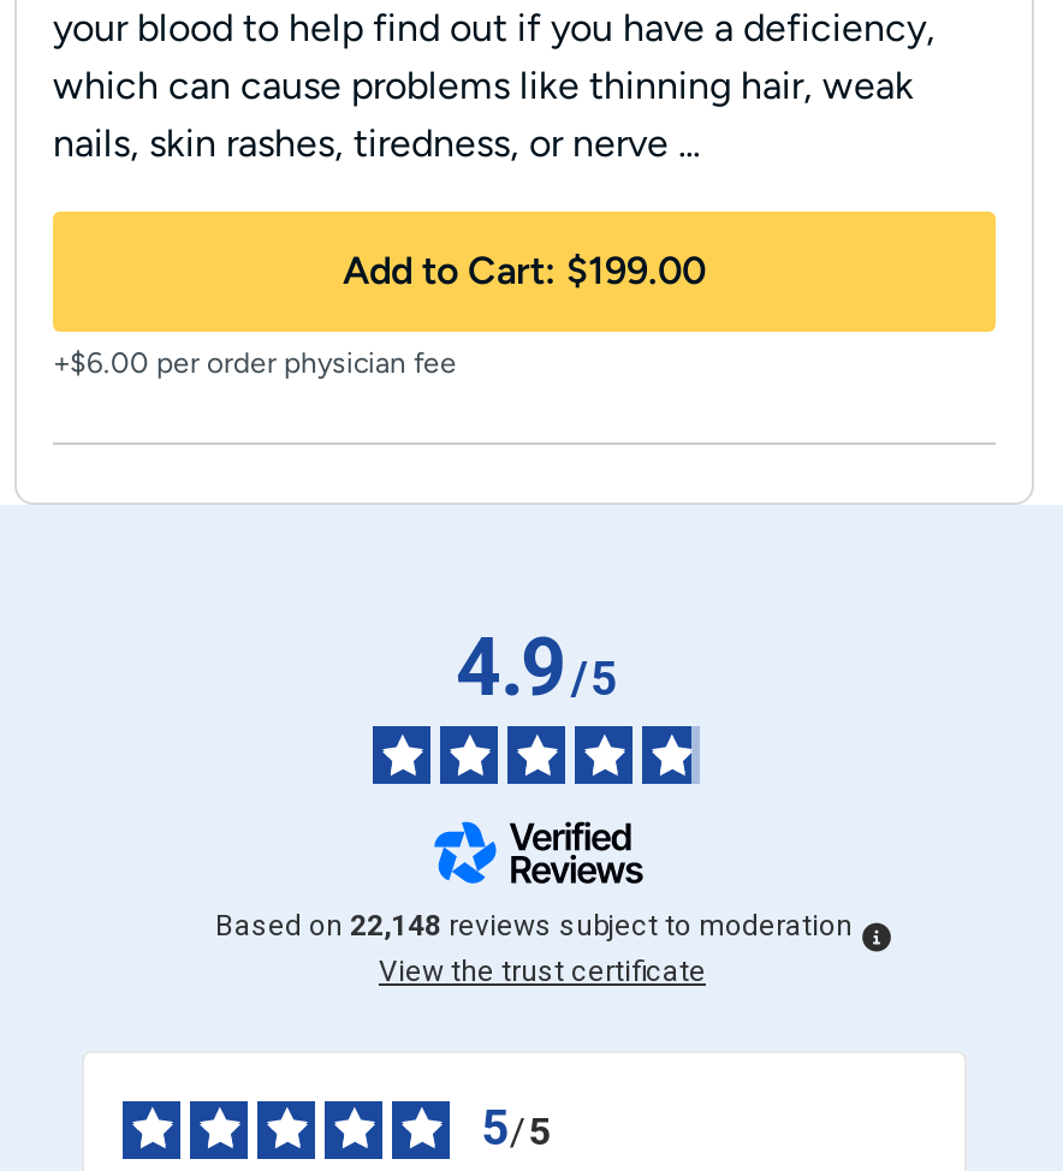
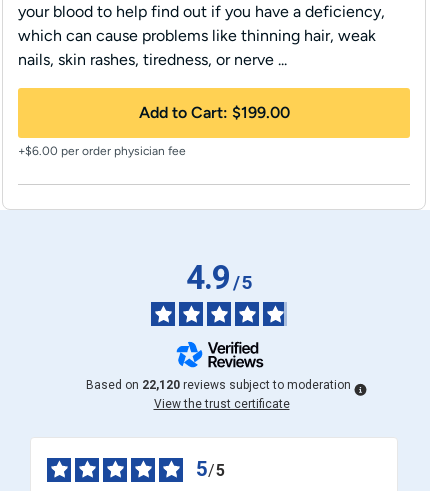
[215,909,853,943] Based on 22,148 reviews subject to moderation -> [85,378,350,392] Based on 22,120 reviews subject to moderation

